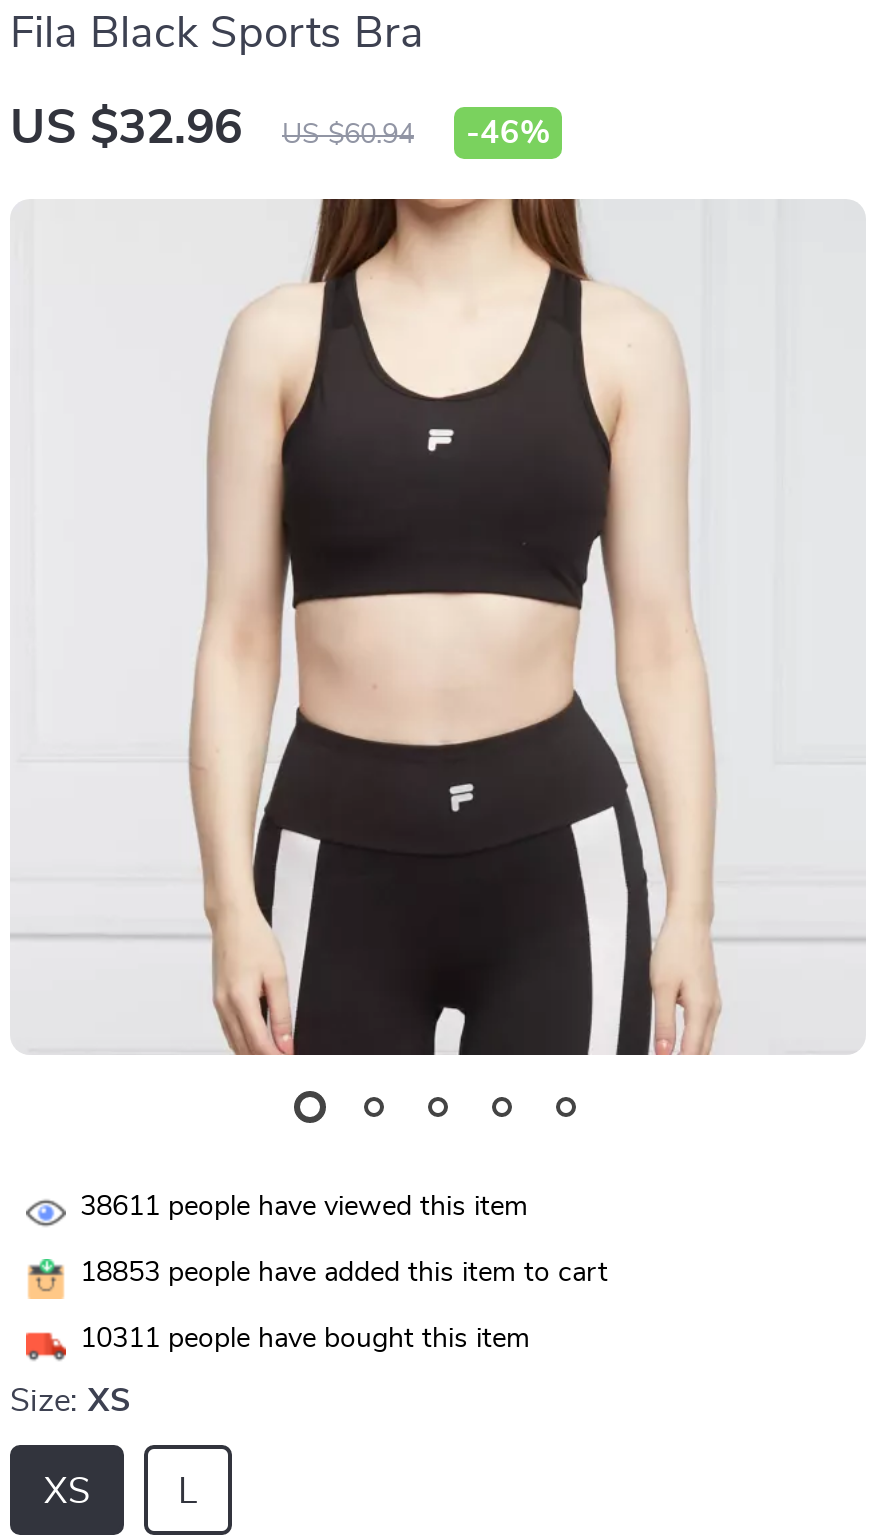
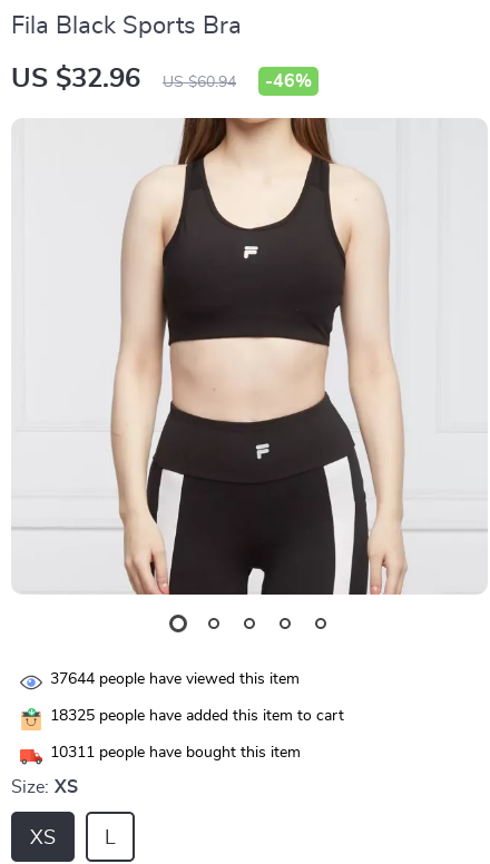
[80,1193,528,1221] 38611 people have viewed this item -> [50,672,300,687] 37644 people have viewed this item
[80,1259,608,1287] 18853 people have added this item to cart -> [50,708,344,724] 18325 people have added this item to cart

